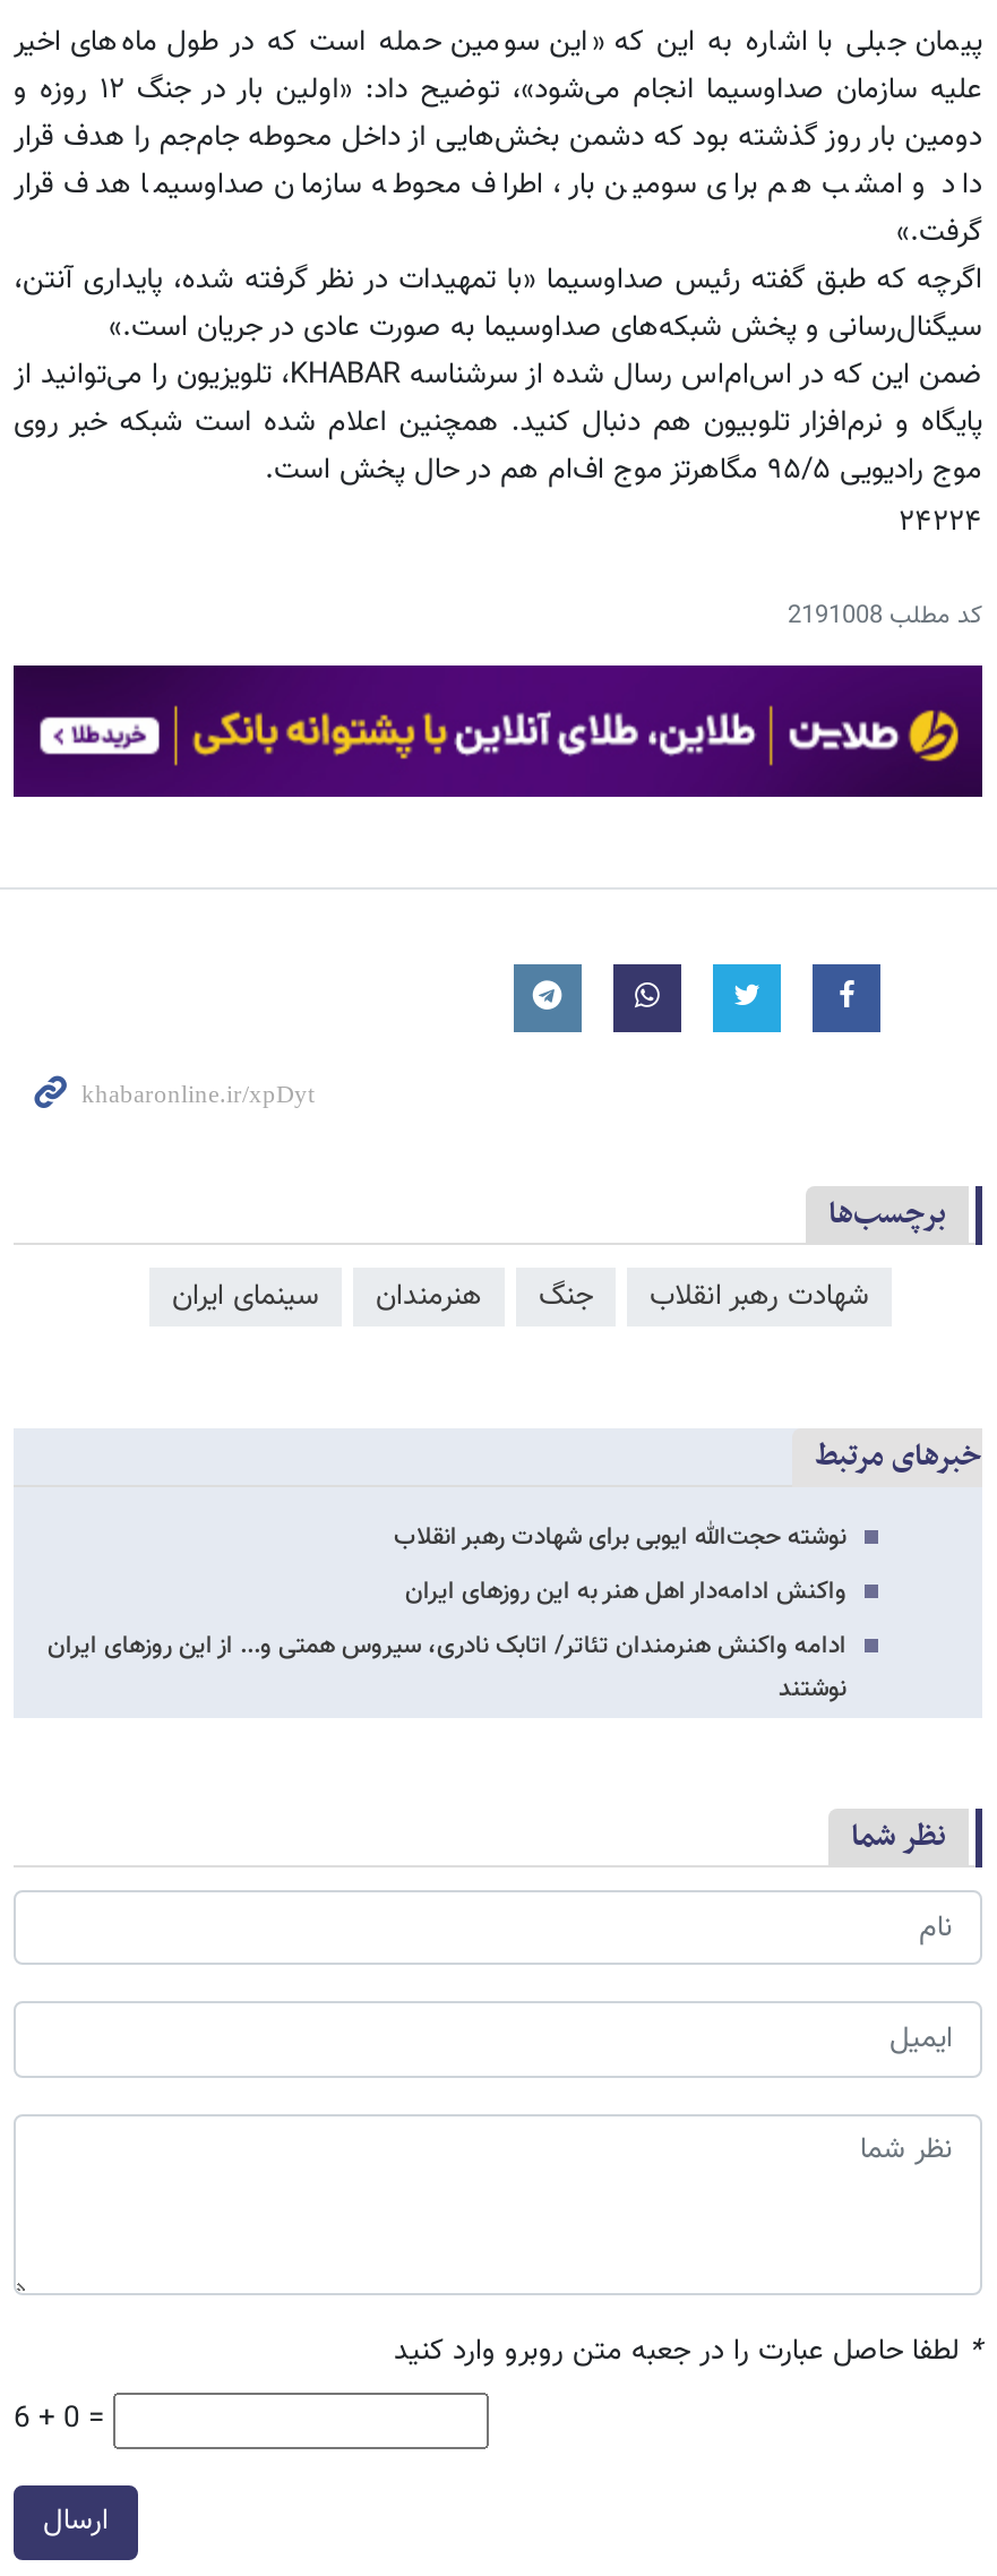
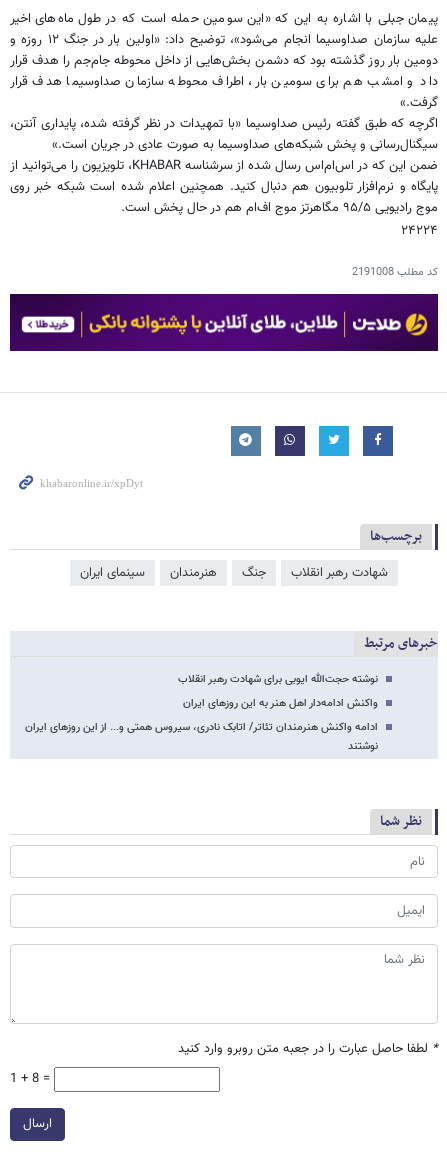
[14,2396,104,2442] 6 + 0 = -> [10,1069,50,1089] 1 + 8 =

